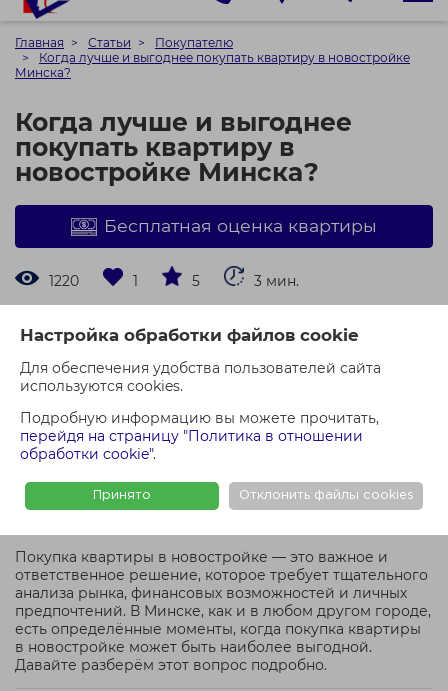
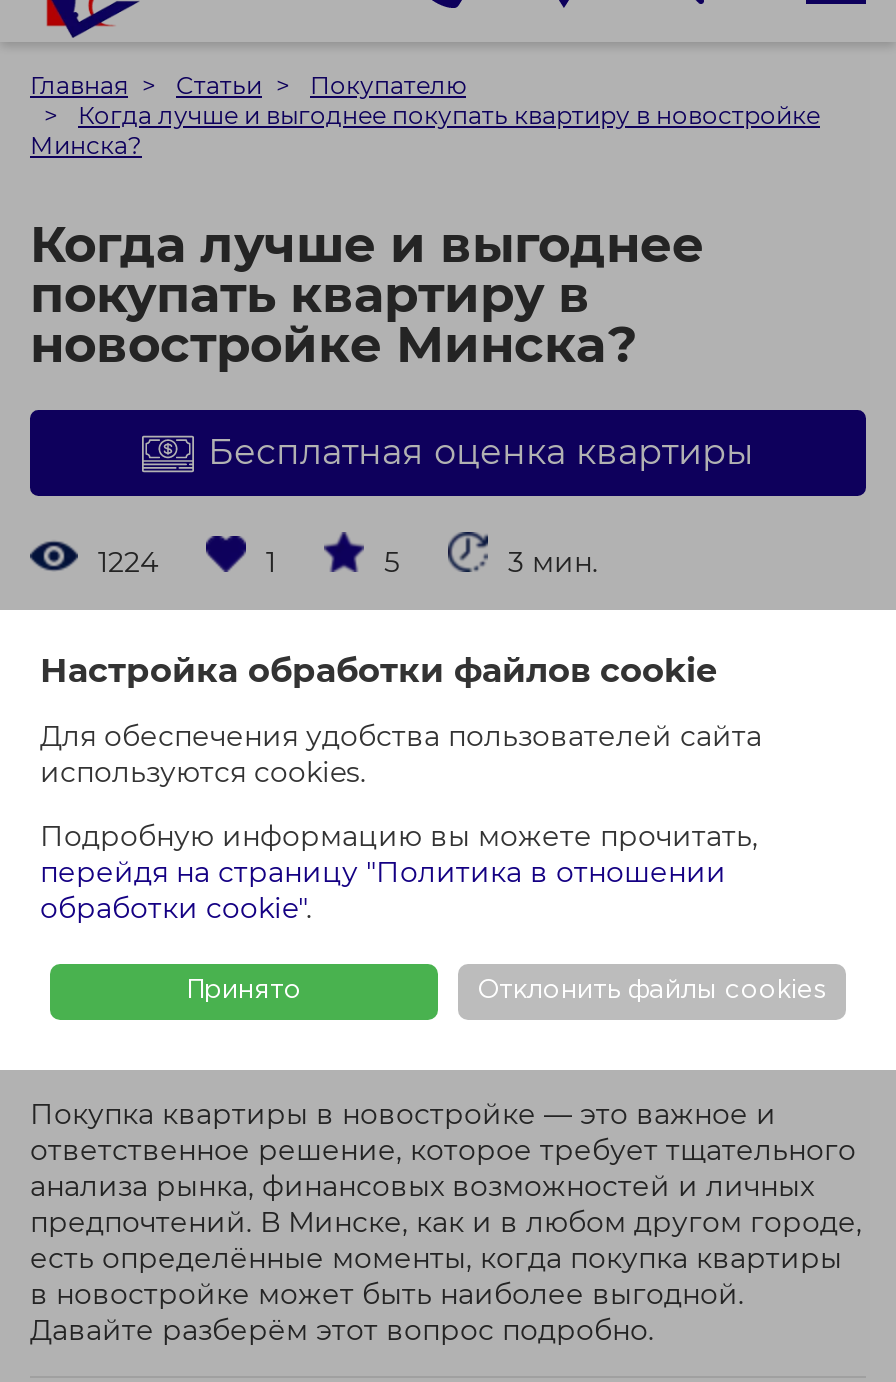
[49,272,79,290] 1220 -> [98,545,158,581] 1224

